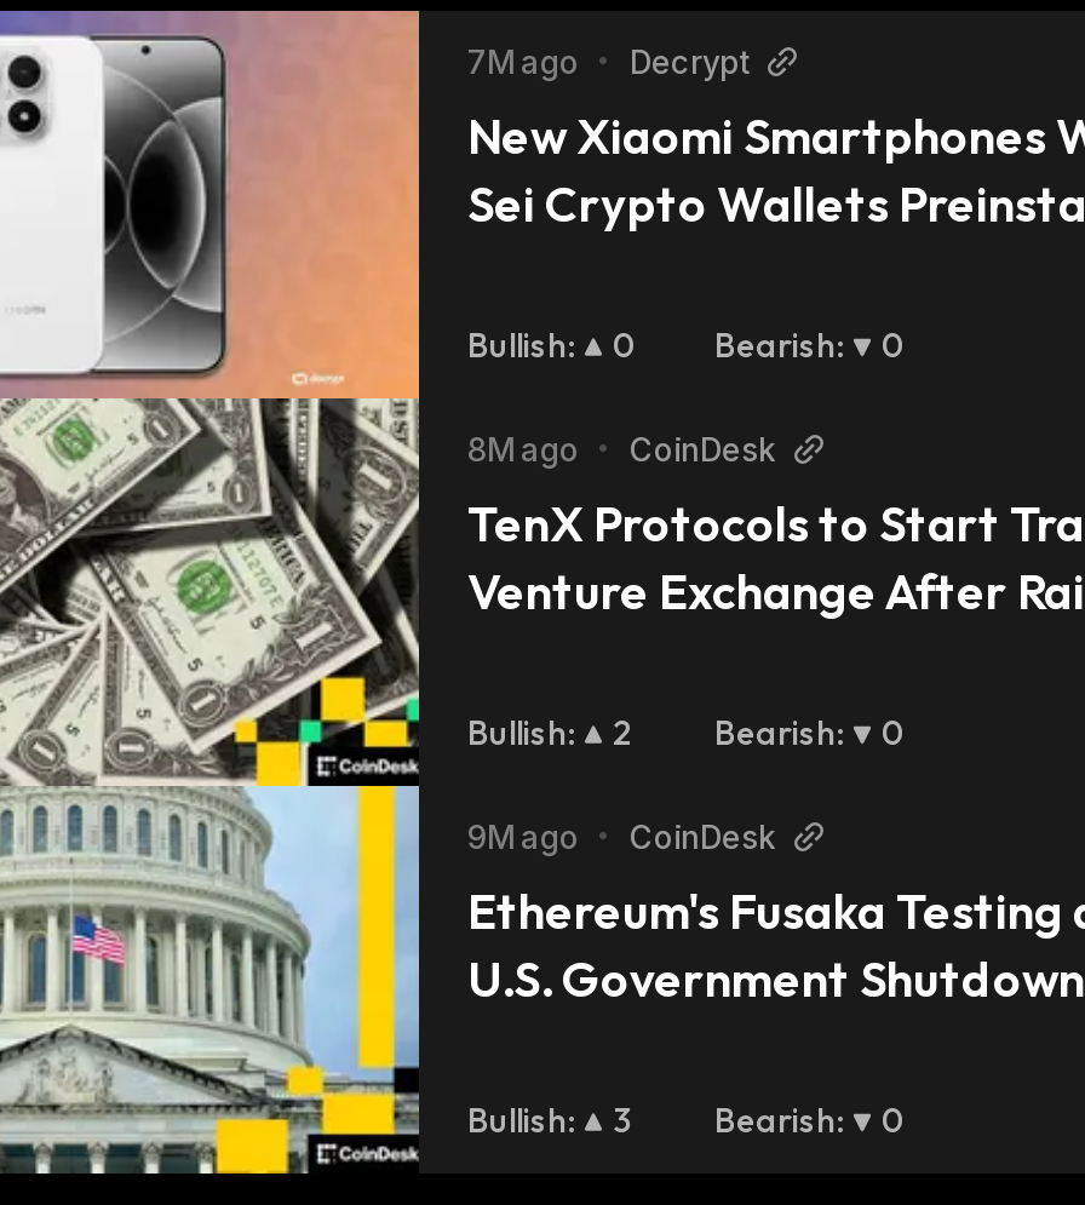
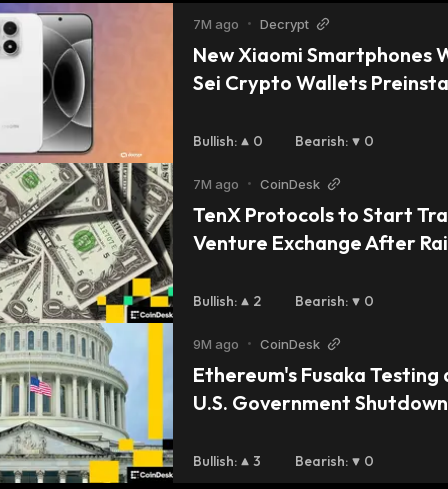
[467,430,775,469] 8M ago • CoinDesk -> [193,176,320,192] 7M ago • CoinDesk

